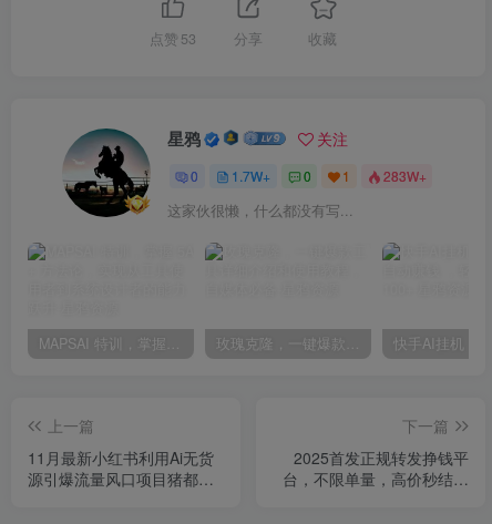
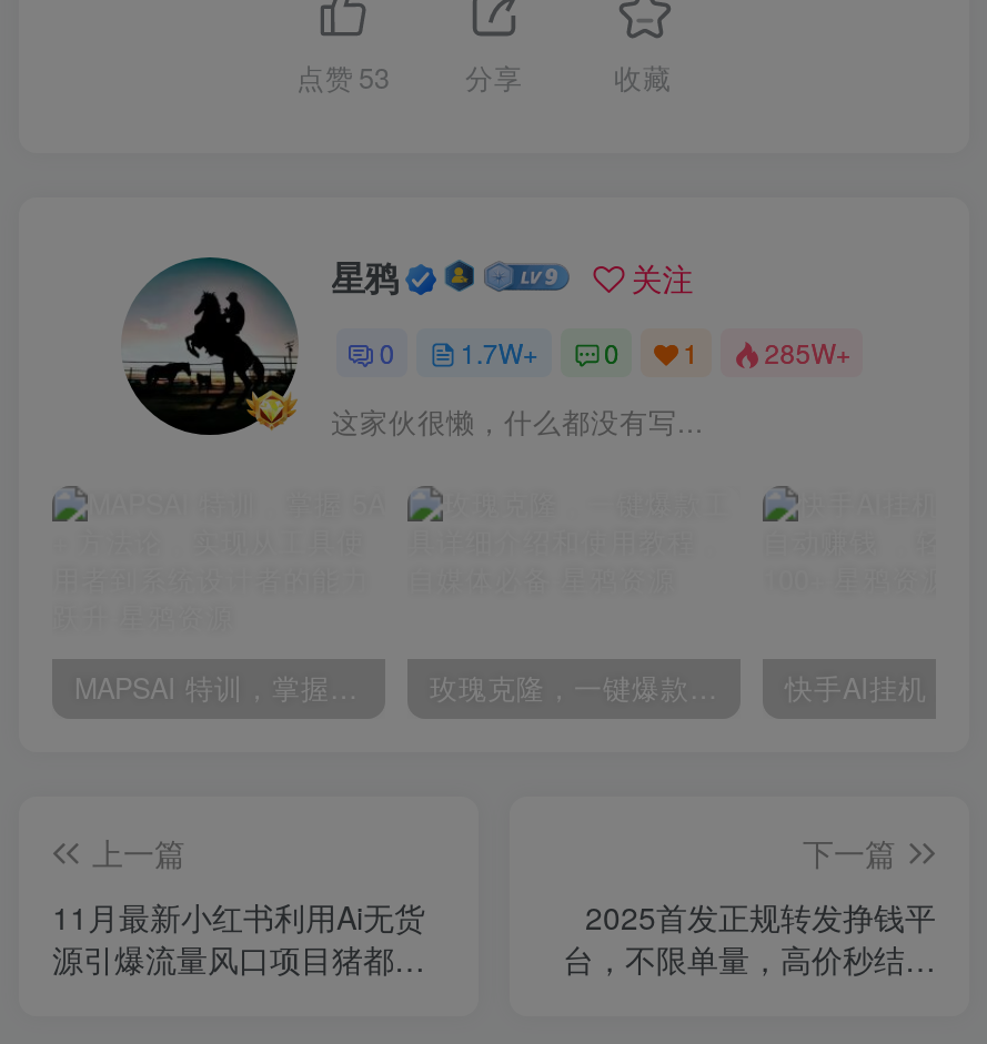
[191,167,426,185] 0 1.7W+ 0 1 283W+ -> [379,334,851,371] 0 1.7W+ 0 1 285W+

